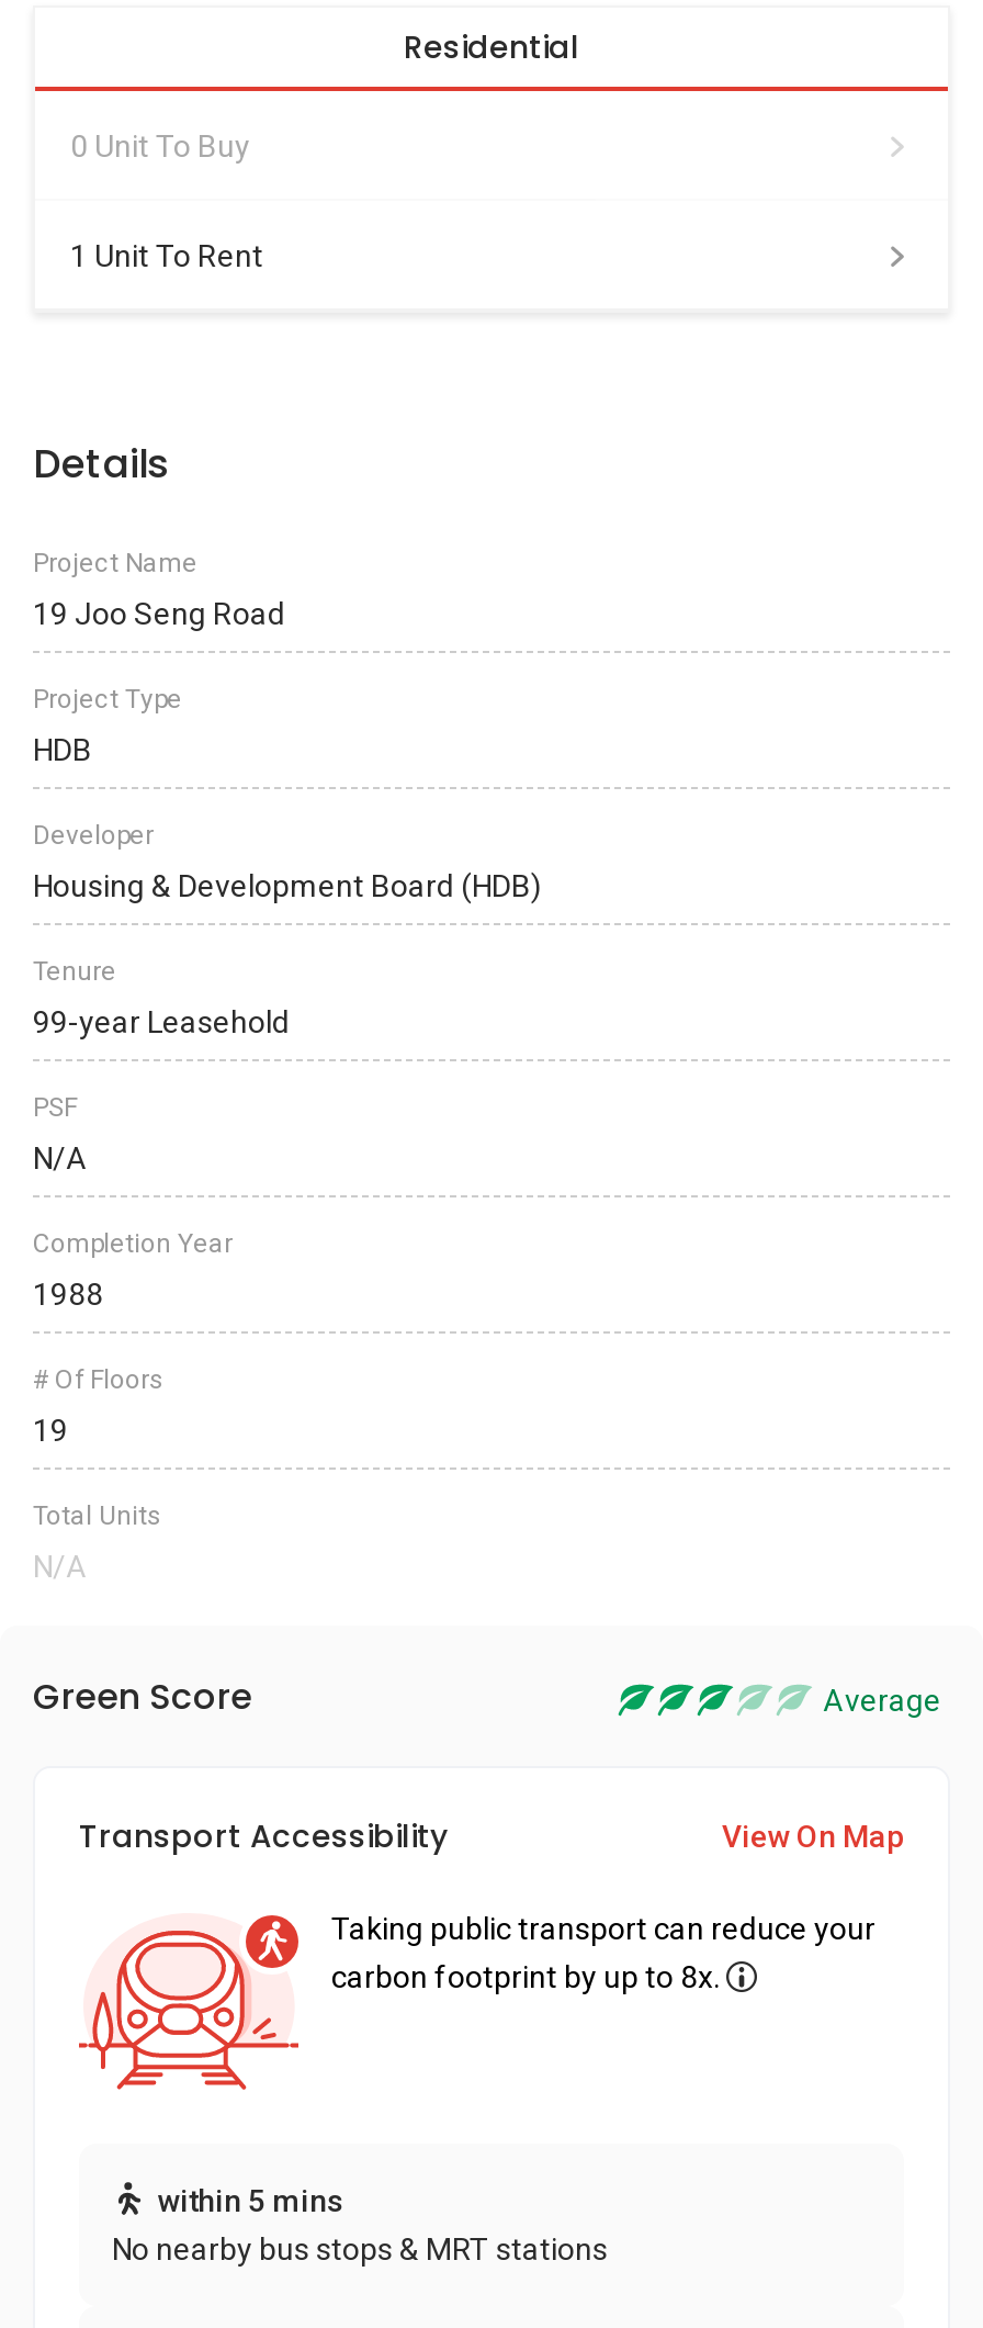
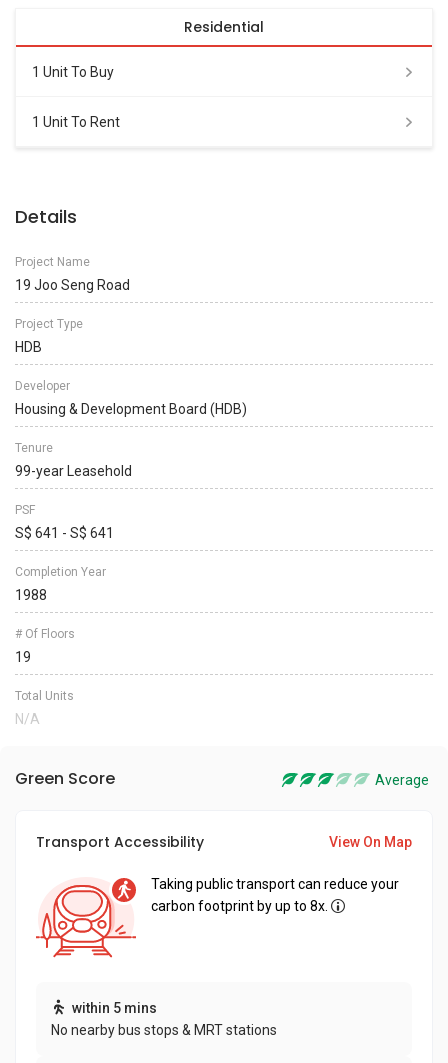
[70,127,250,162] 0 Unit To Buy -> [32,63,114,79] 1 Unit To Buy
[33,1140,88,1176] N/A -> [15,525,114,541] S$ 641 - S$ 641

